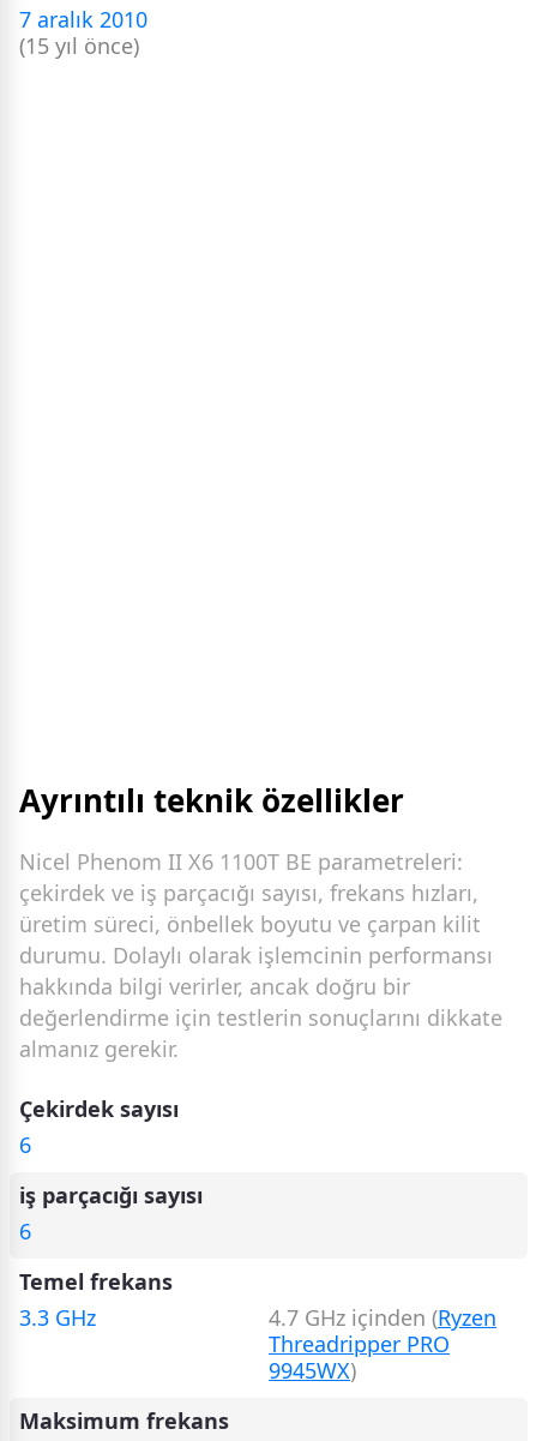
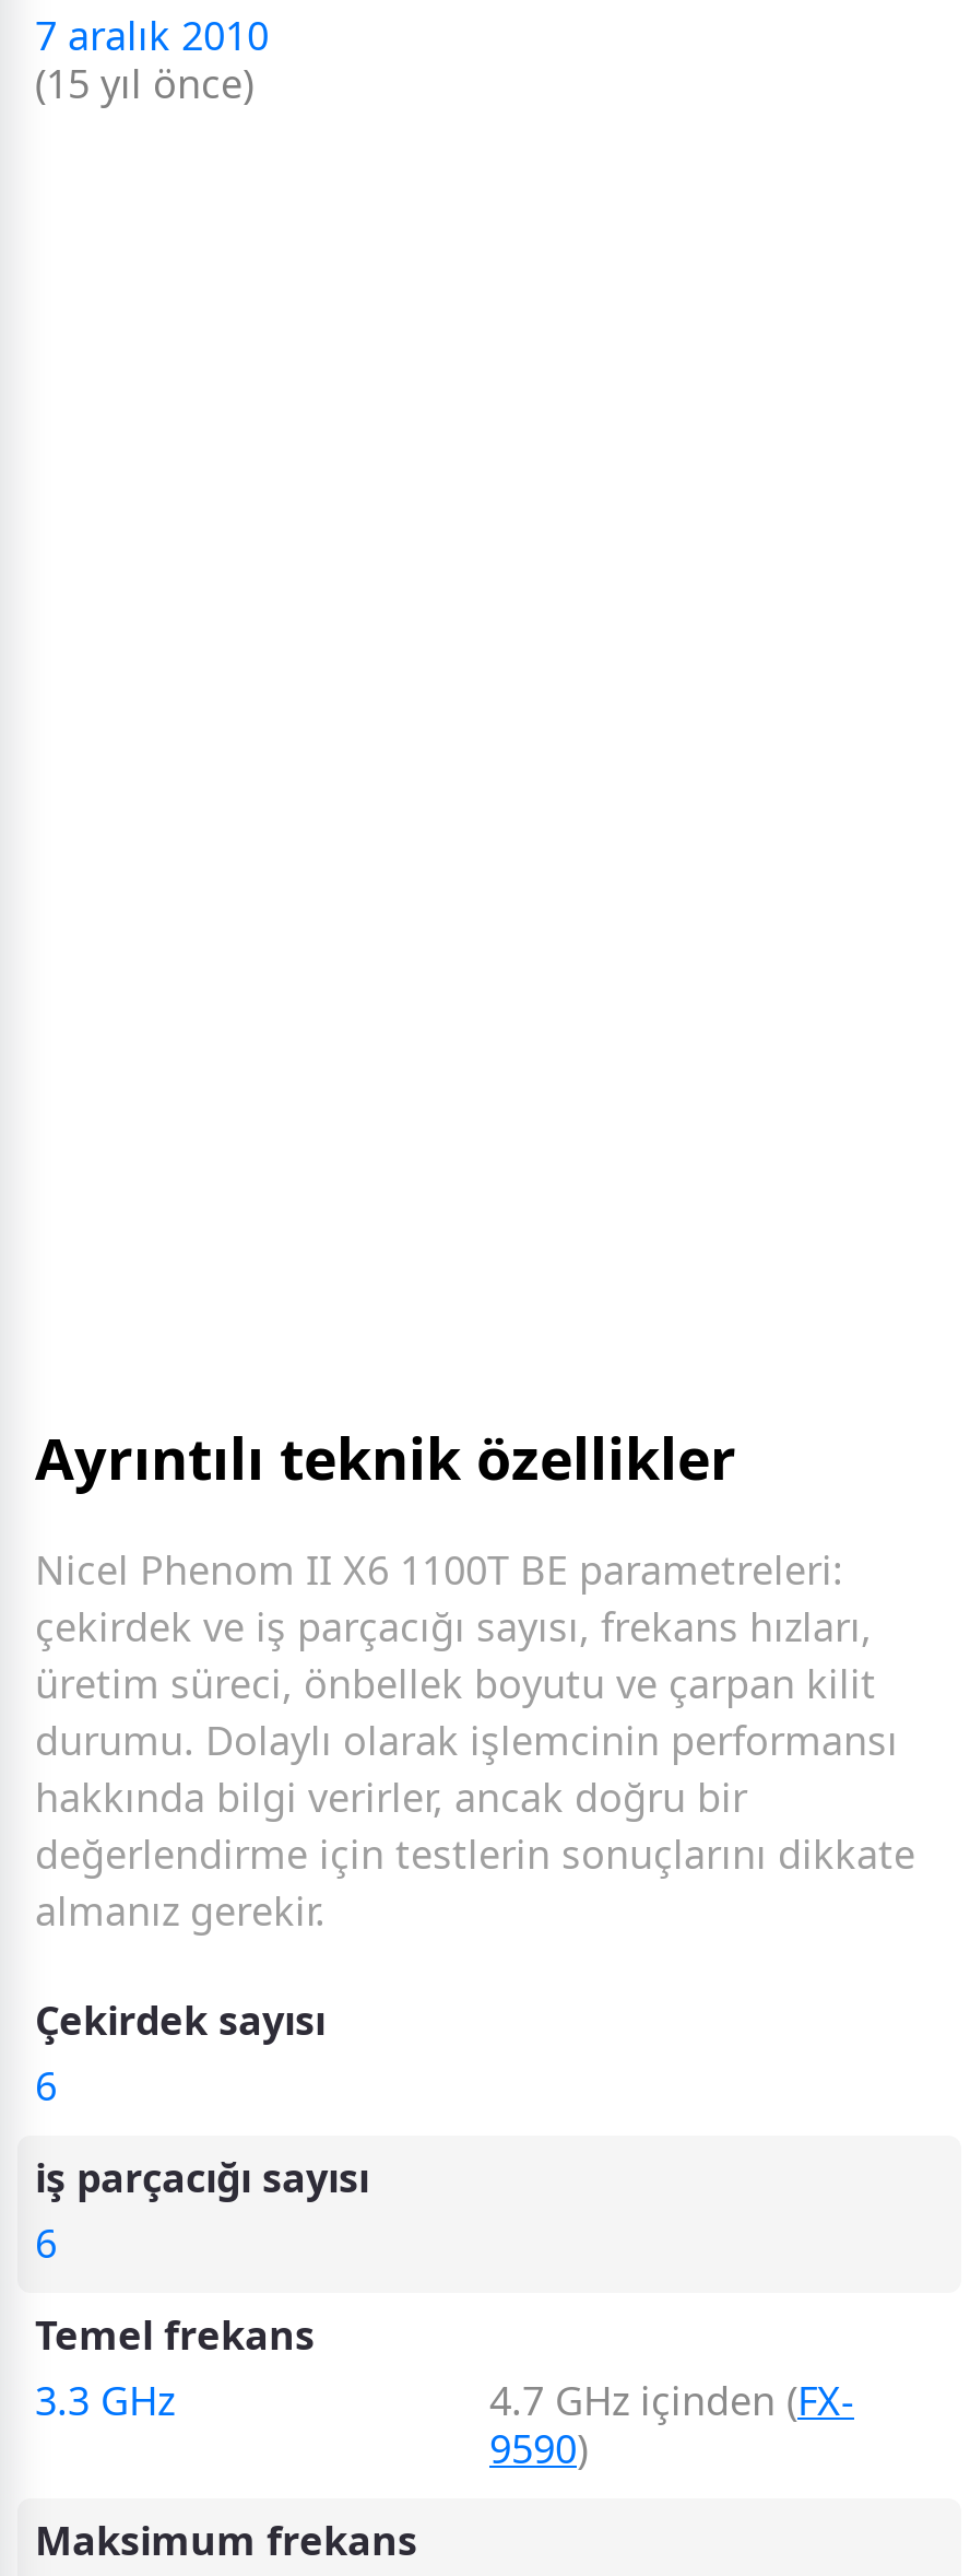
[269,1303,496,1385] 4.7 GHz içinden (Ryzen | Threadripper PRO | 9945WX) -> [489,2374,854,2474] 4.7 GHz içinden (FX- | 9590)

